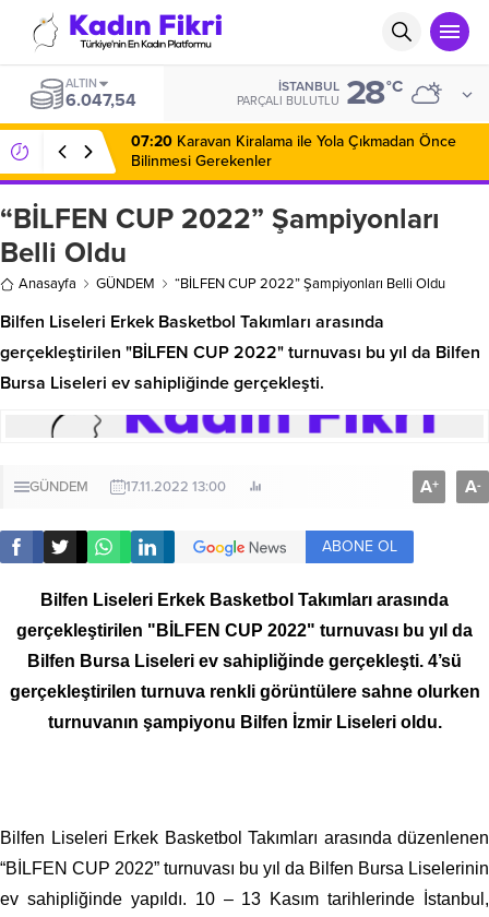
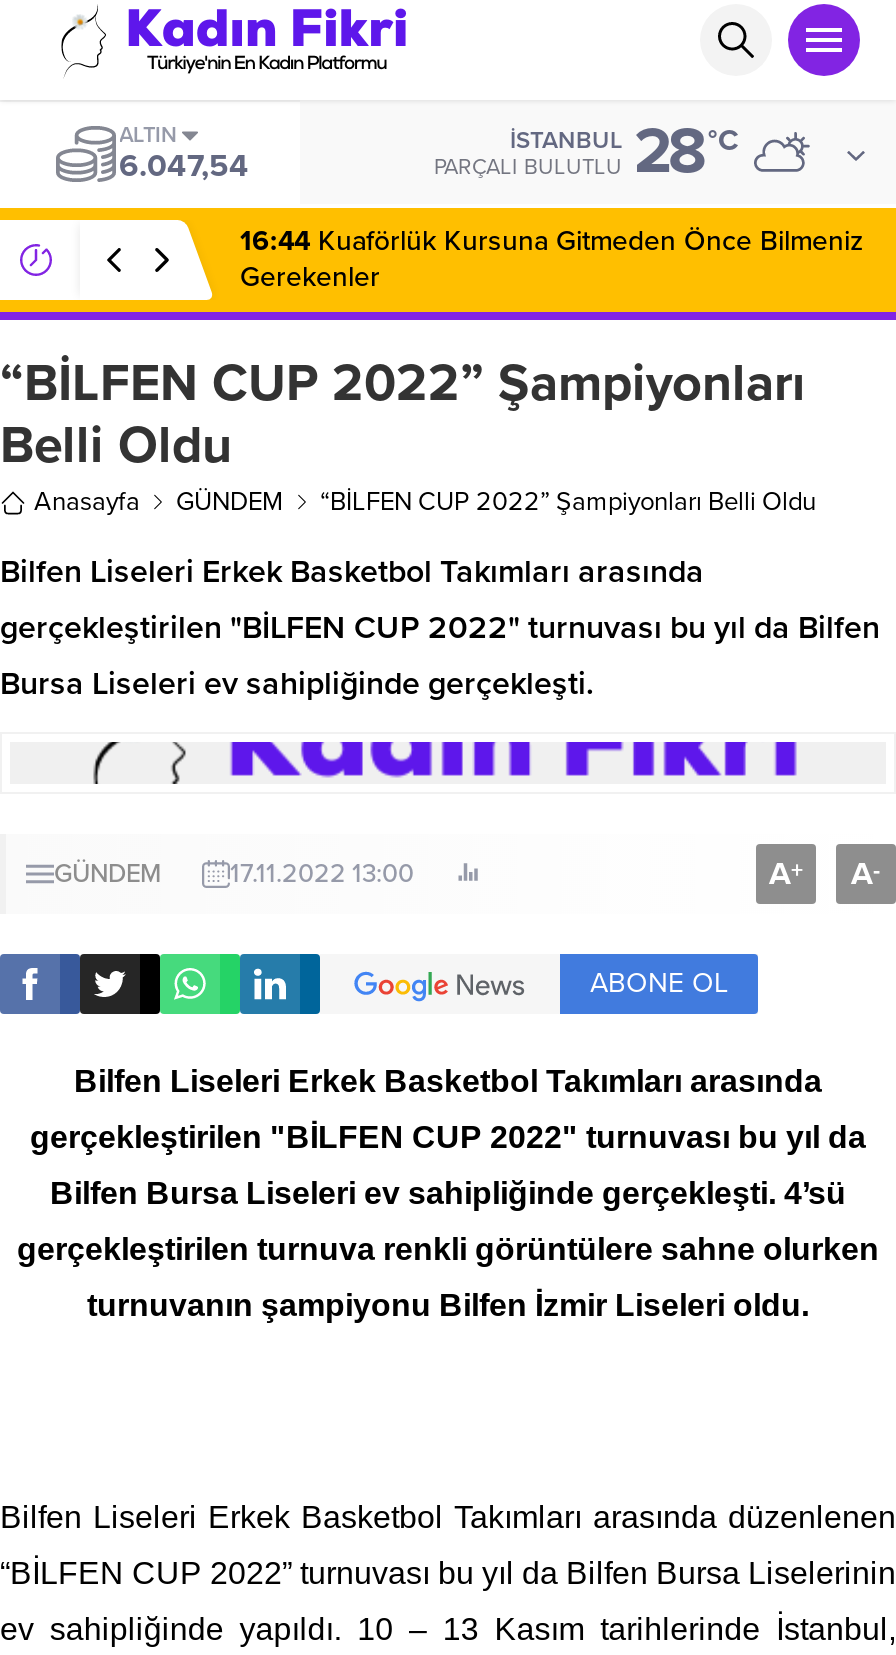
[131,132,456,170] 07:20 Karavan Kiralama ile Yola Çıkmadan Önce | Bilinmesi Gerekenler -> [240,224,864,294] 16:44 Kuaförlük Kursuna Gitmeden Önce Bilmeniz | Gerekenler

